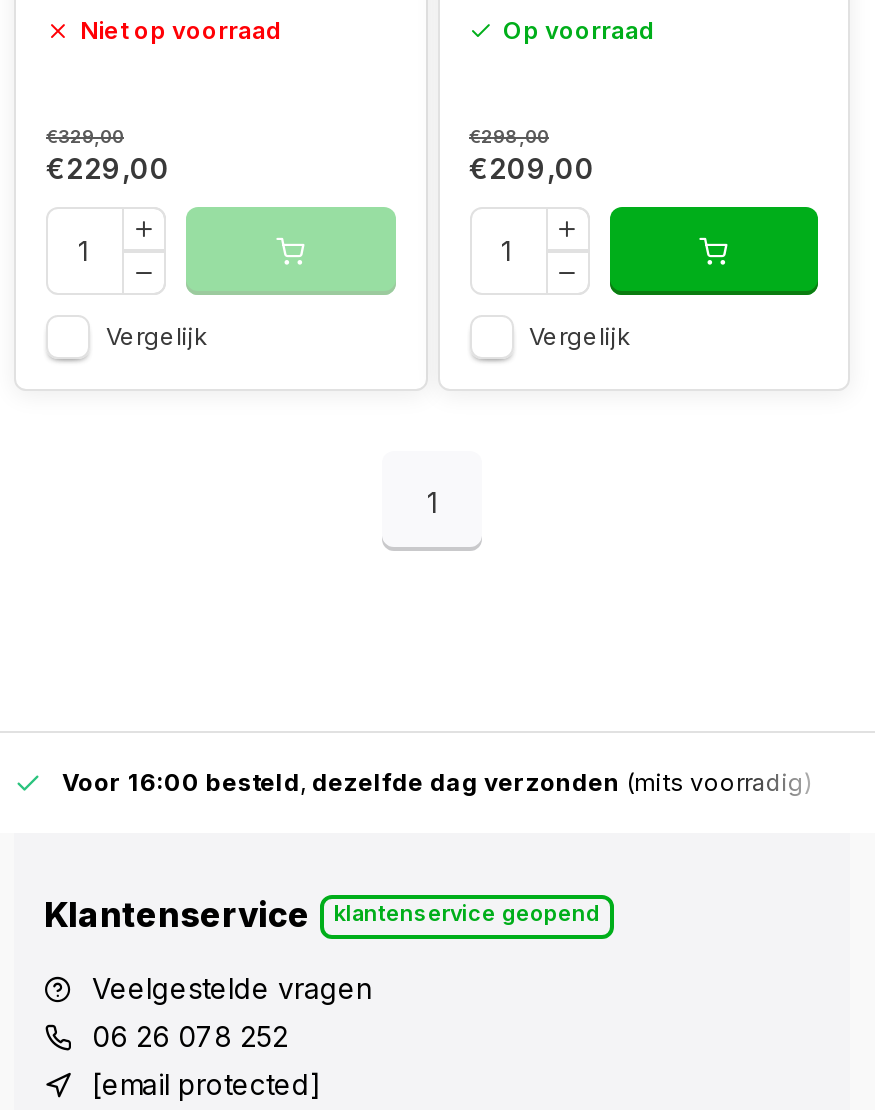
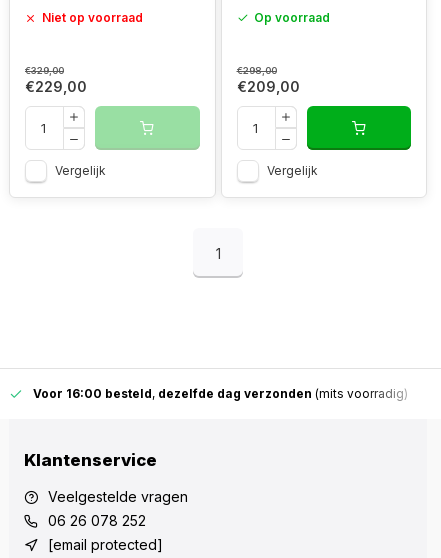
[334,898,600,926] klantenservice geopend -> none

